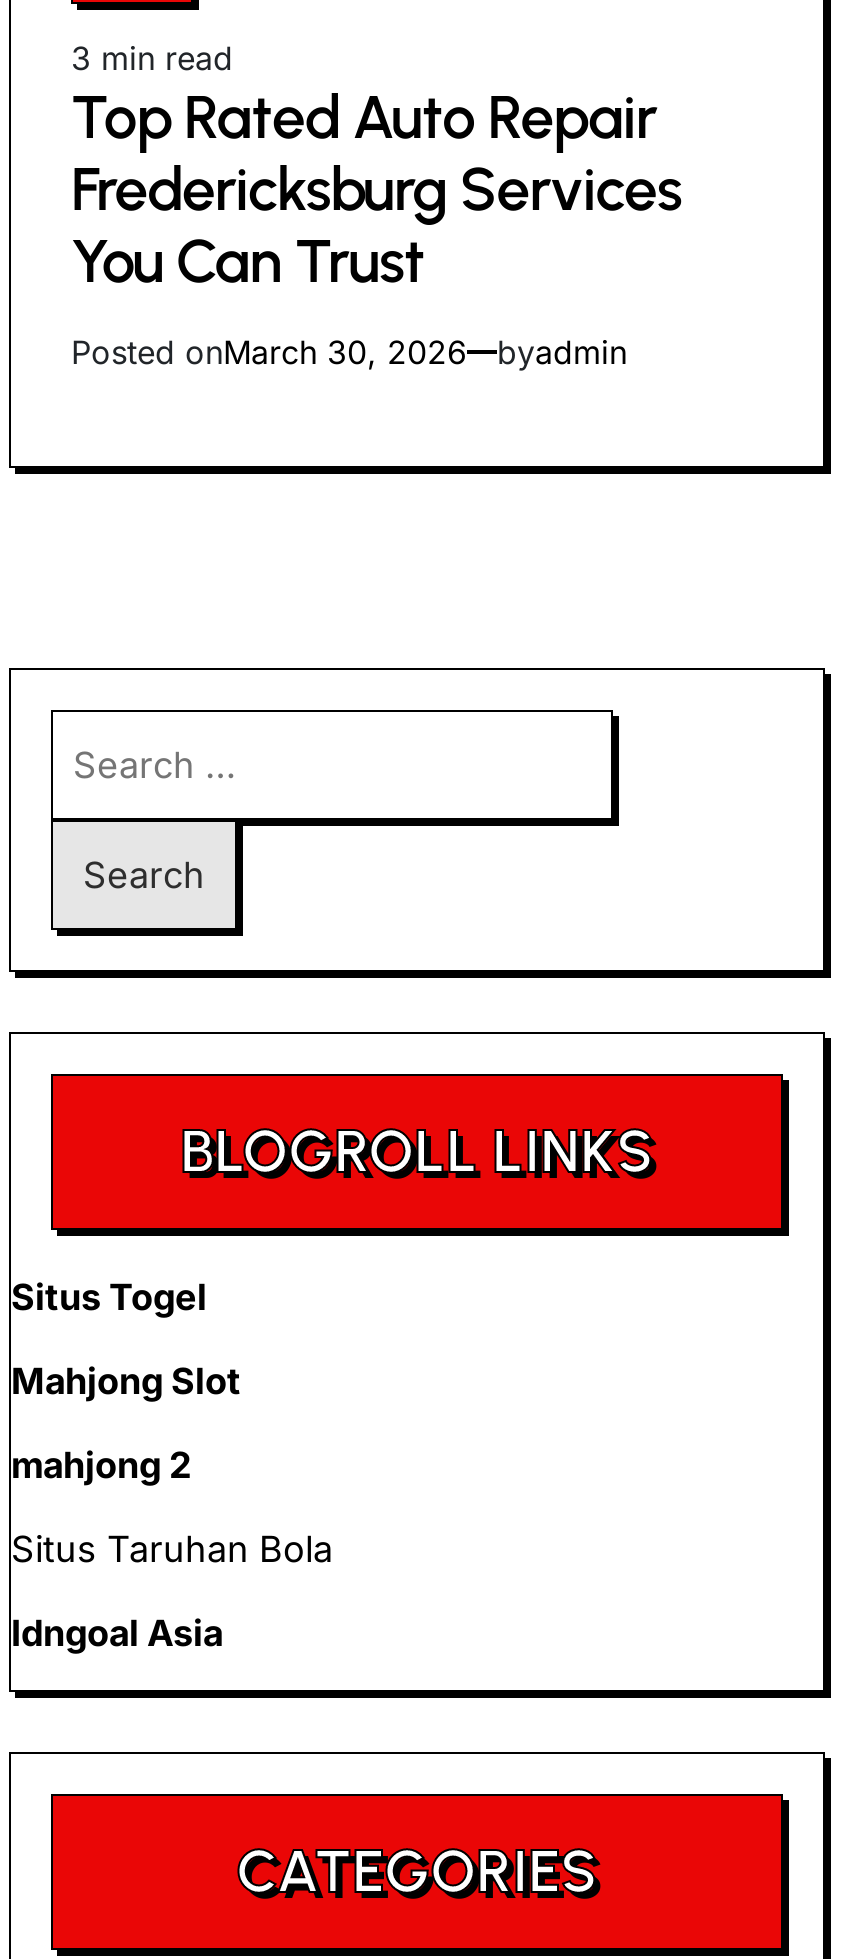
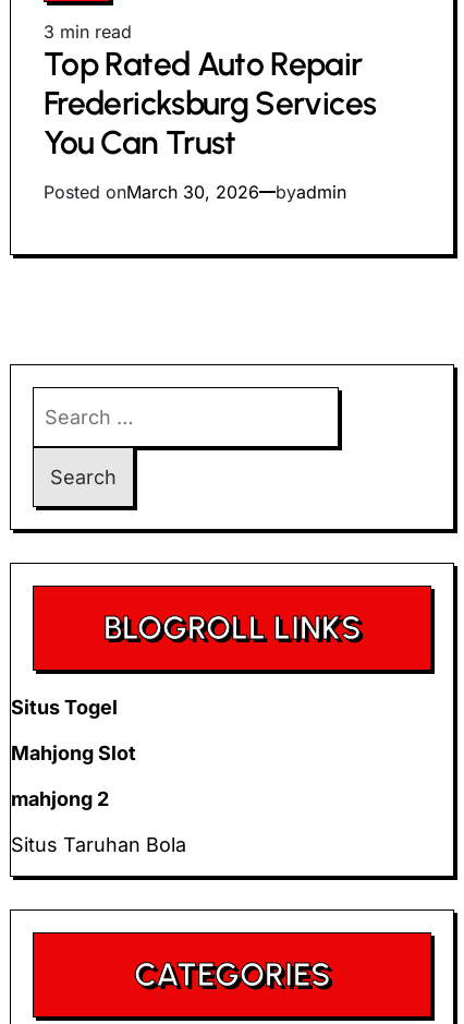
[11,1612,223,1654] Idngoal Asia -> none

